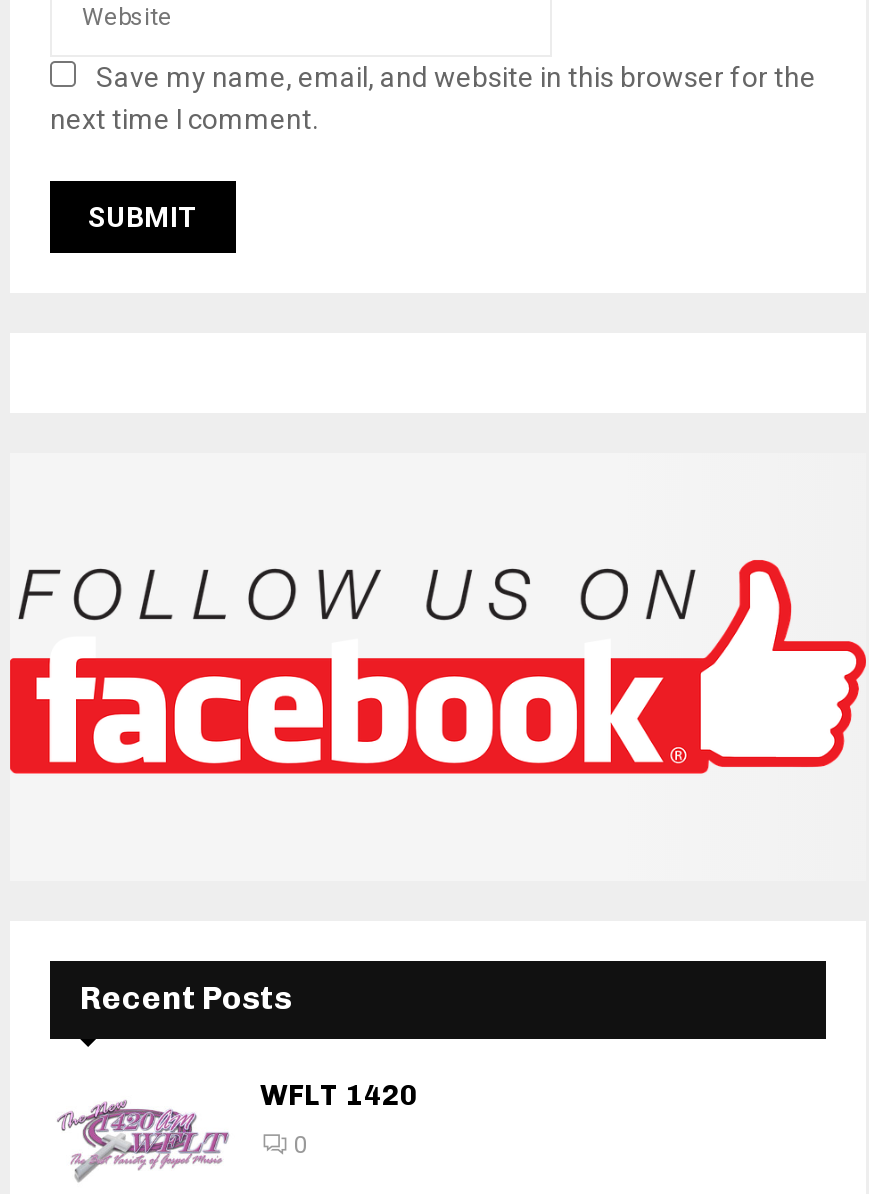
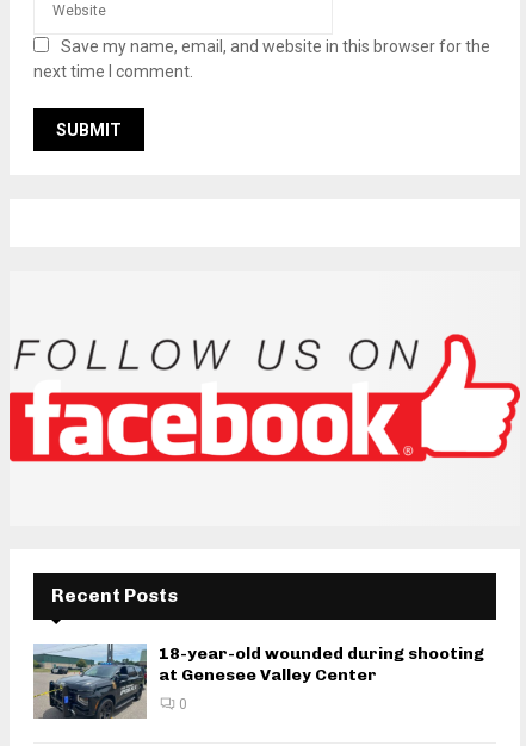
[52,1079,418,1182] [image] | WFLT 1420 -> [32,643,484,723] [image] | 18-year-old wounded during shooting | at Genesee Valley Center

